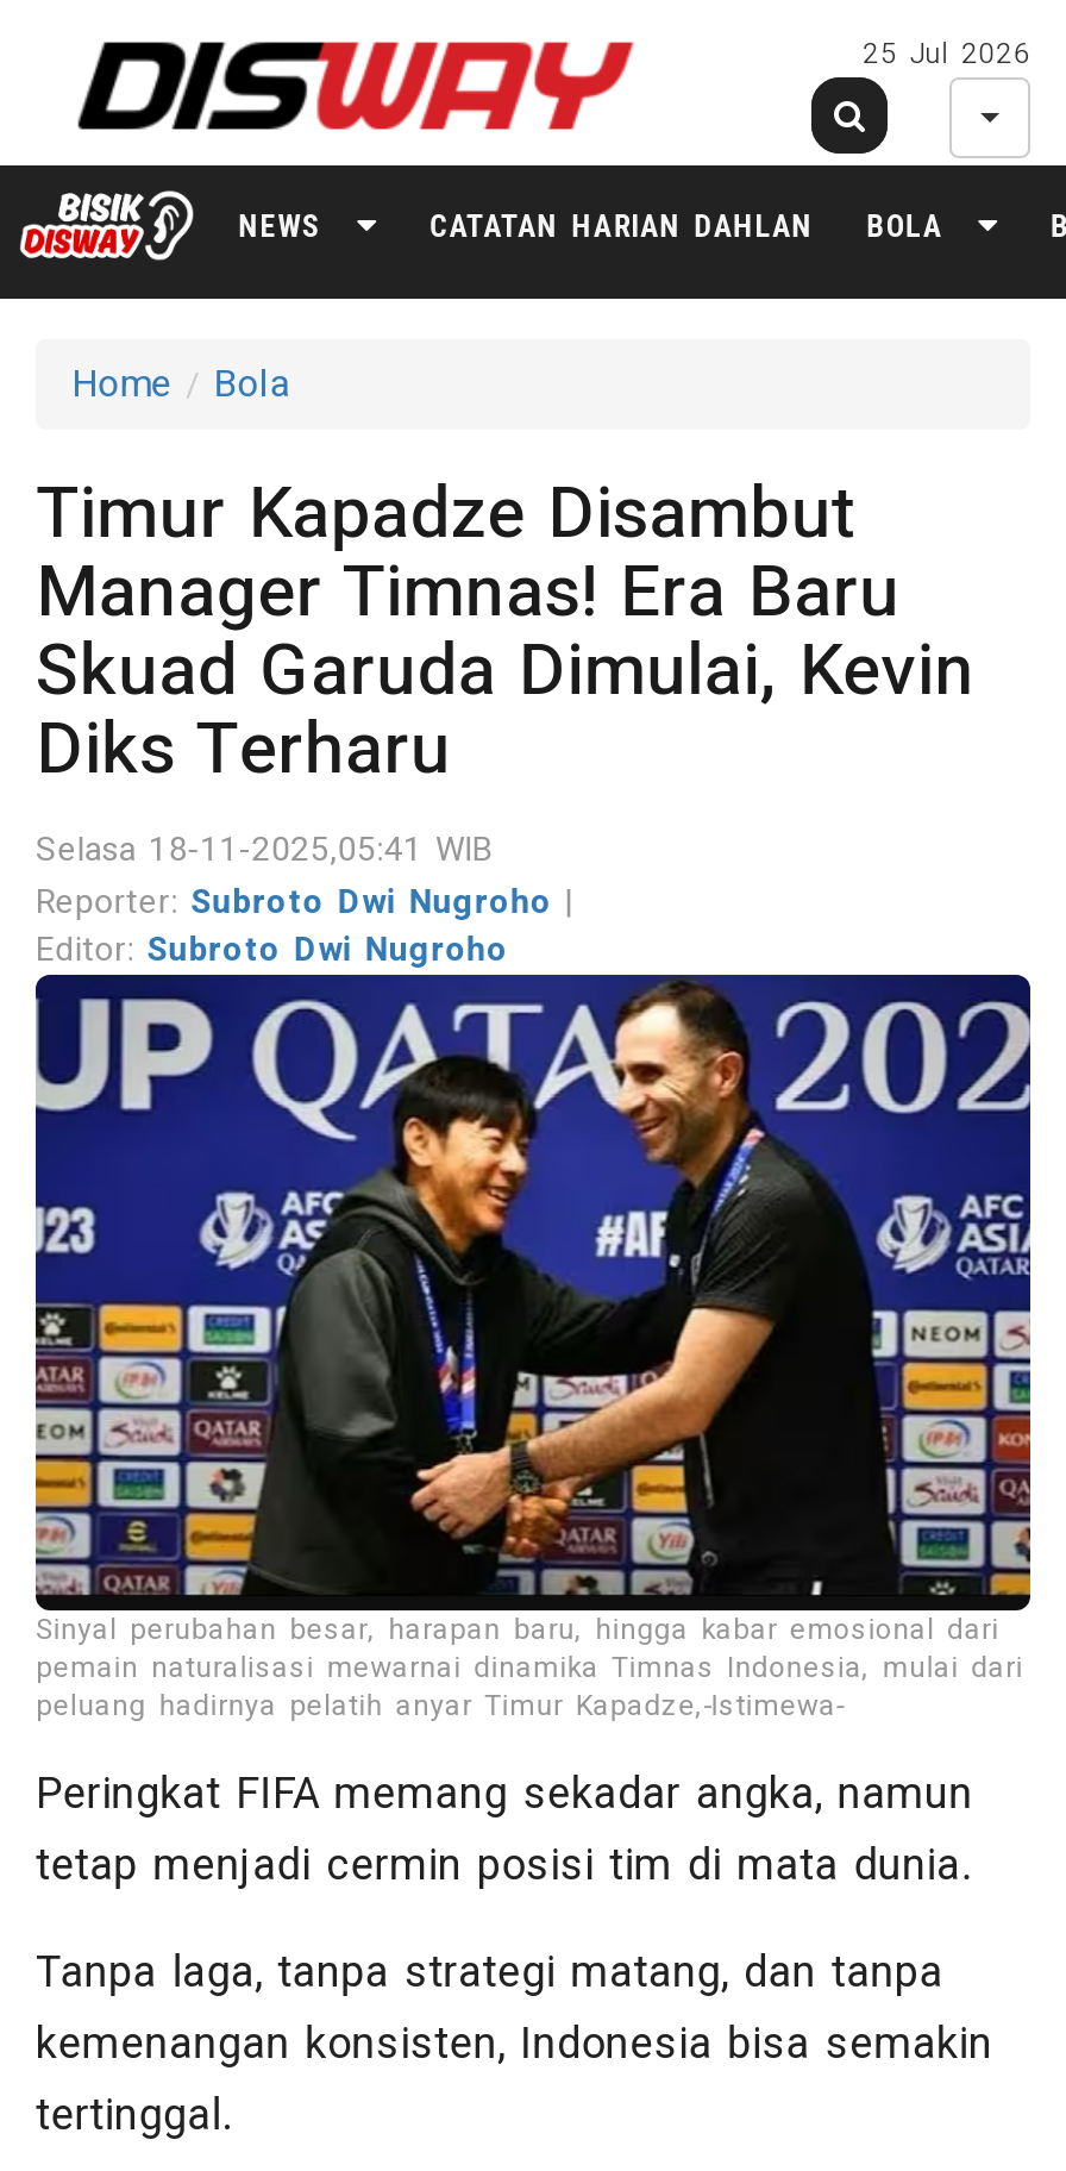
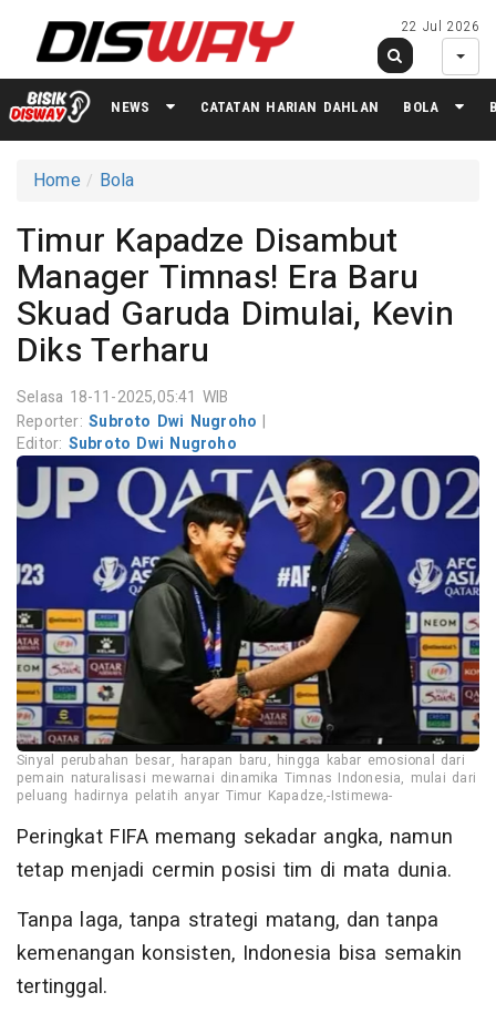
[863,35,1030,75] 25 Jul 2026 -> [401,18,479,37] 22 Jul 2026

